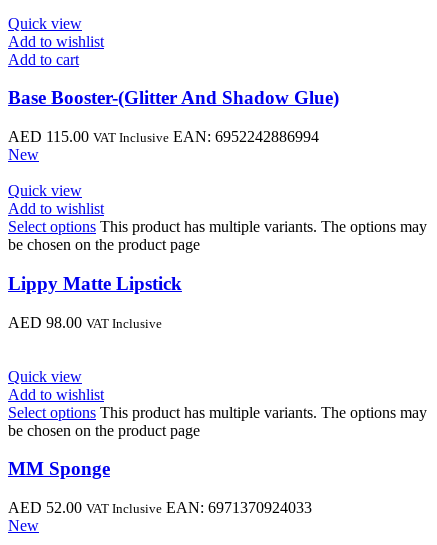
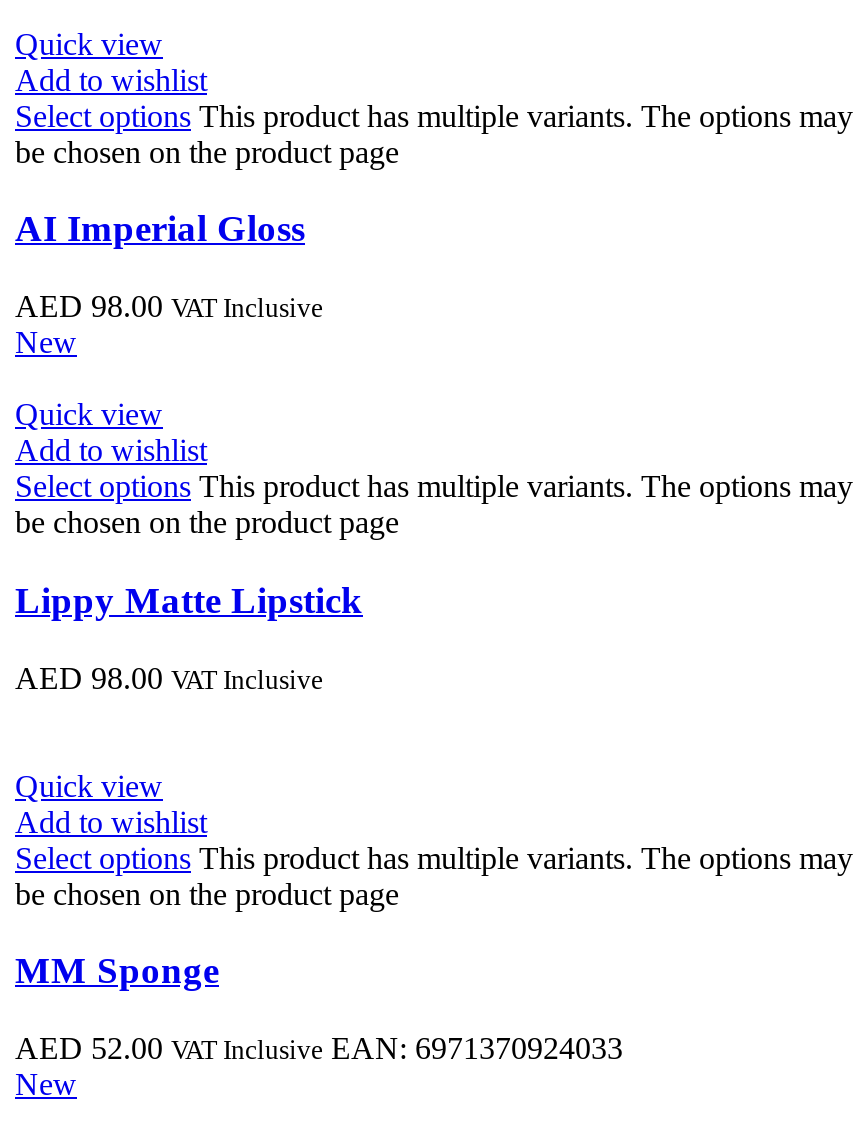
[8,51,79,68] Add to cart -> [15,98,853,168] Select options This product has multiple variants. The options may | be chosen on the product page
[8,87,339,108] Base Booster-(Glitter And Shadow Glue) -> [15,208,305,250] AI Imperial Gloss
[8,128,319,145] AED 115.00 VAT Inclusive EAN: 6952242886994 -> [15,289,323,323] AED 98.00 VAT Inclusive

